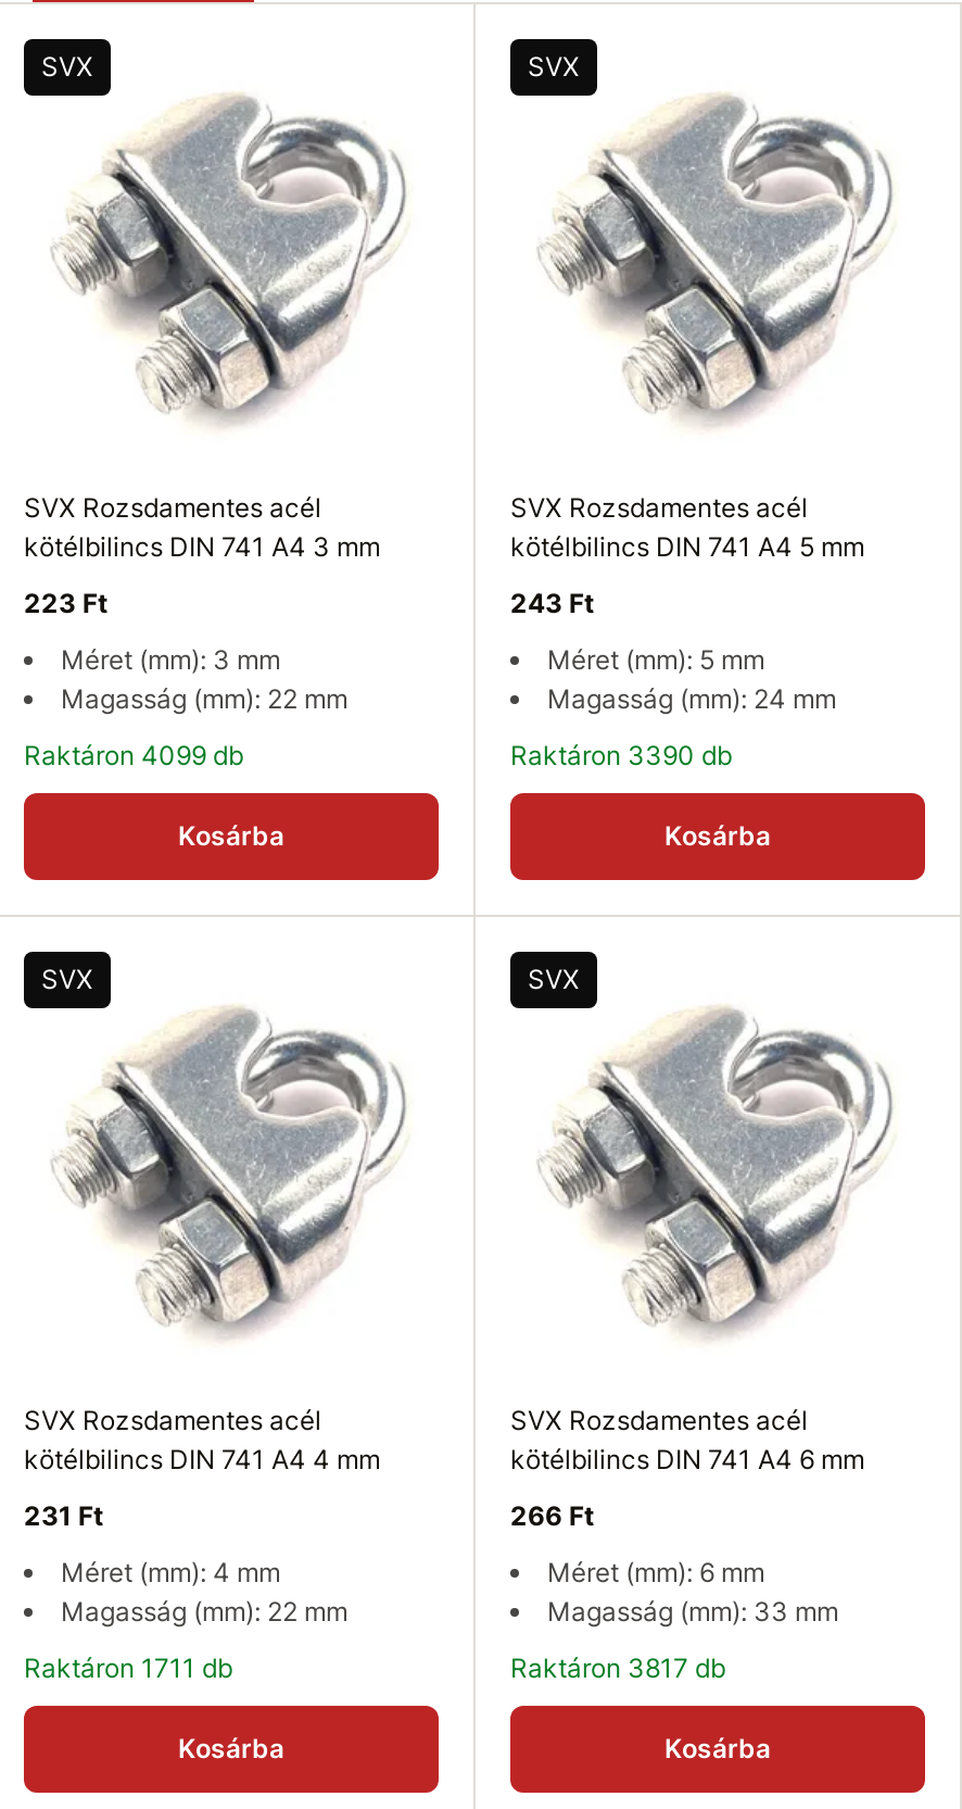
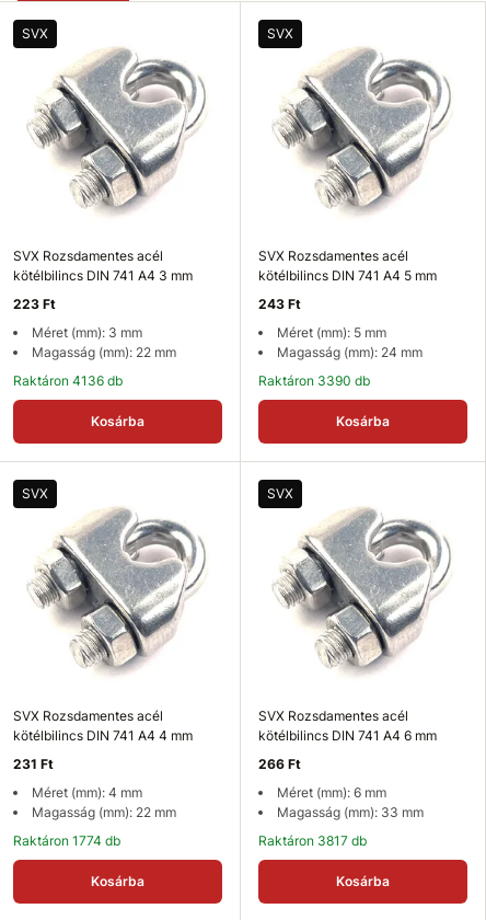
[41,739,243,771] Raktáron 4099 db -> [22,372,123,389] Raktáron 4136 db
[41,1651,232,1684] Raktáron 1711 db -> [22,832,120,849] Raktáron 1774 db

